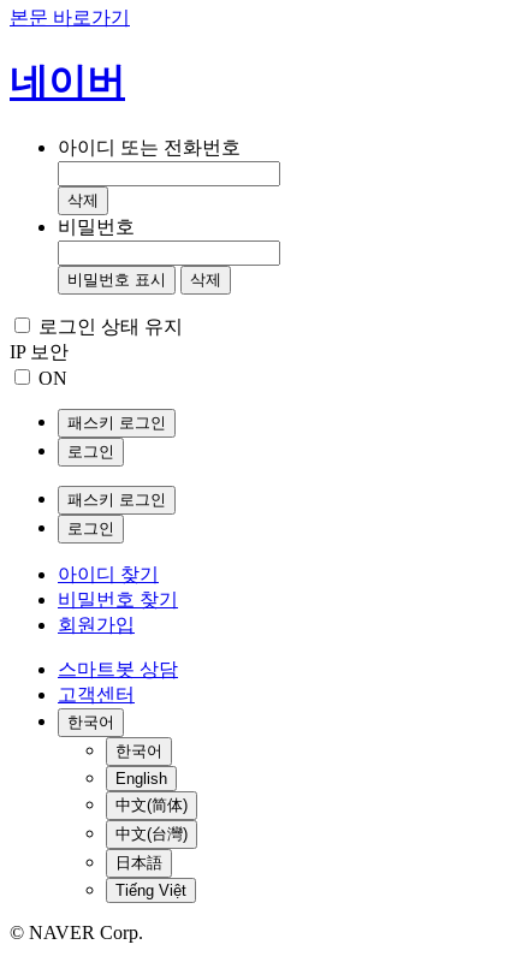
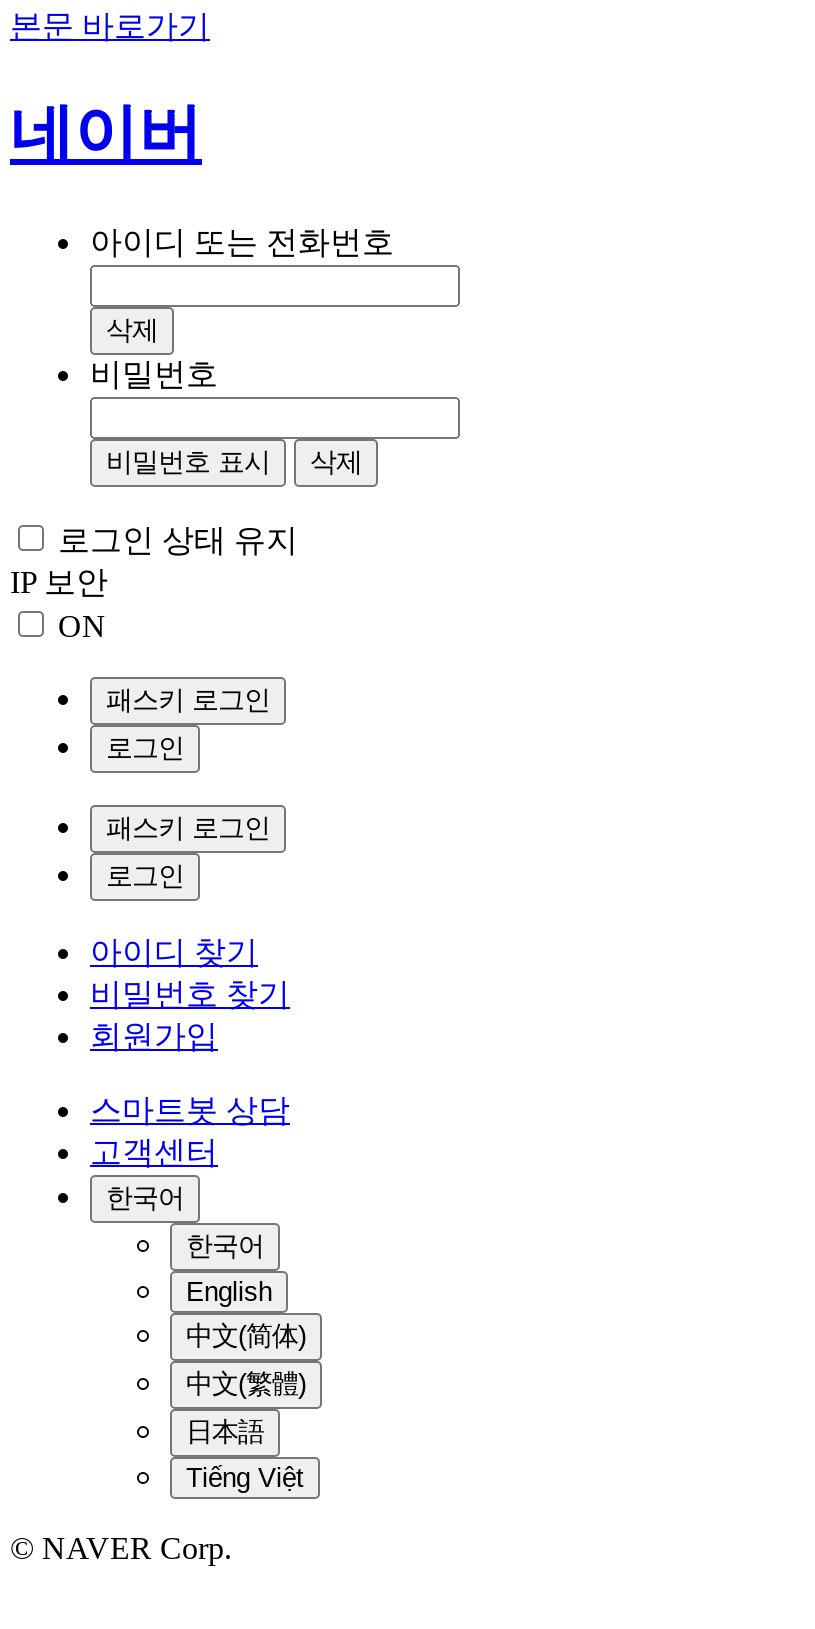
[115,825,188,843] 中文(台灣) -> [186,1369,306,1399] 中文(繁體)

